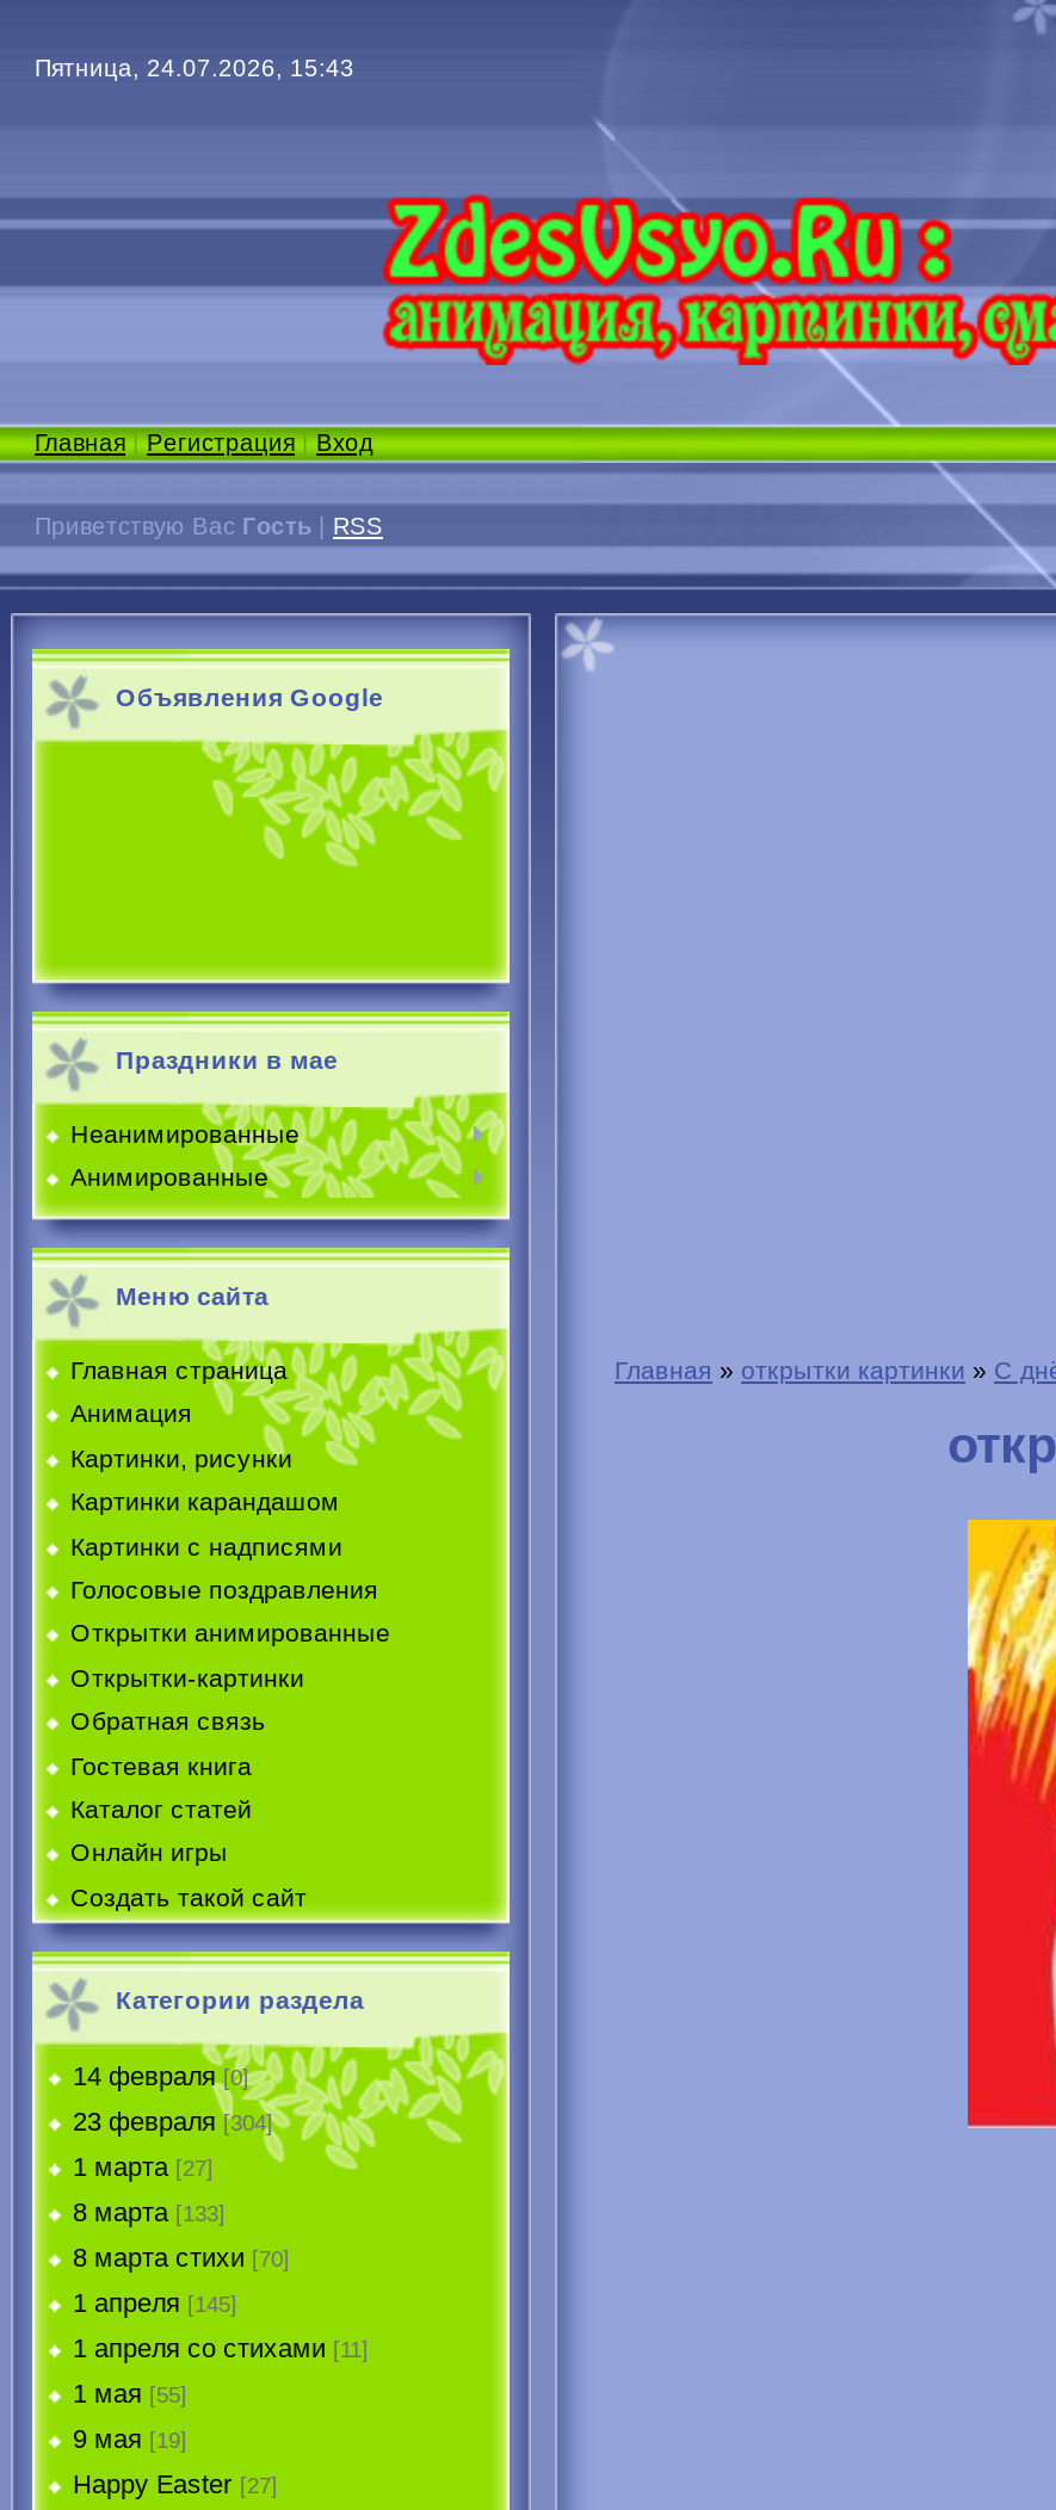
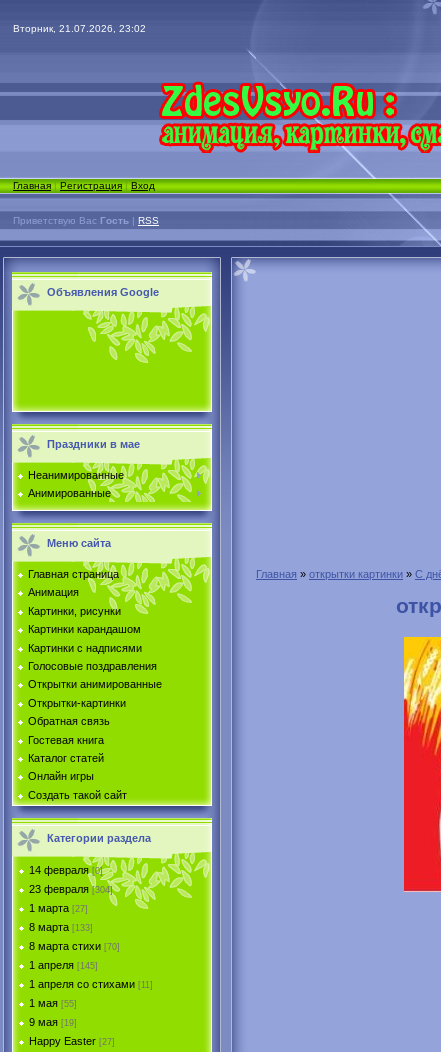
[35,55,354,81] Пятница, 24.07.2026, 15:43 -> [13,23,146,34] Вторник, 21.07.2026, 23:02

